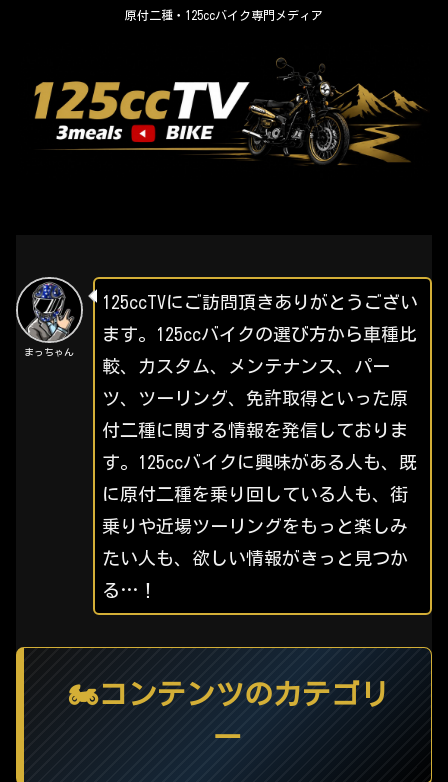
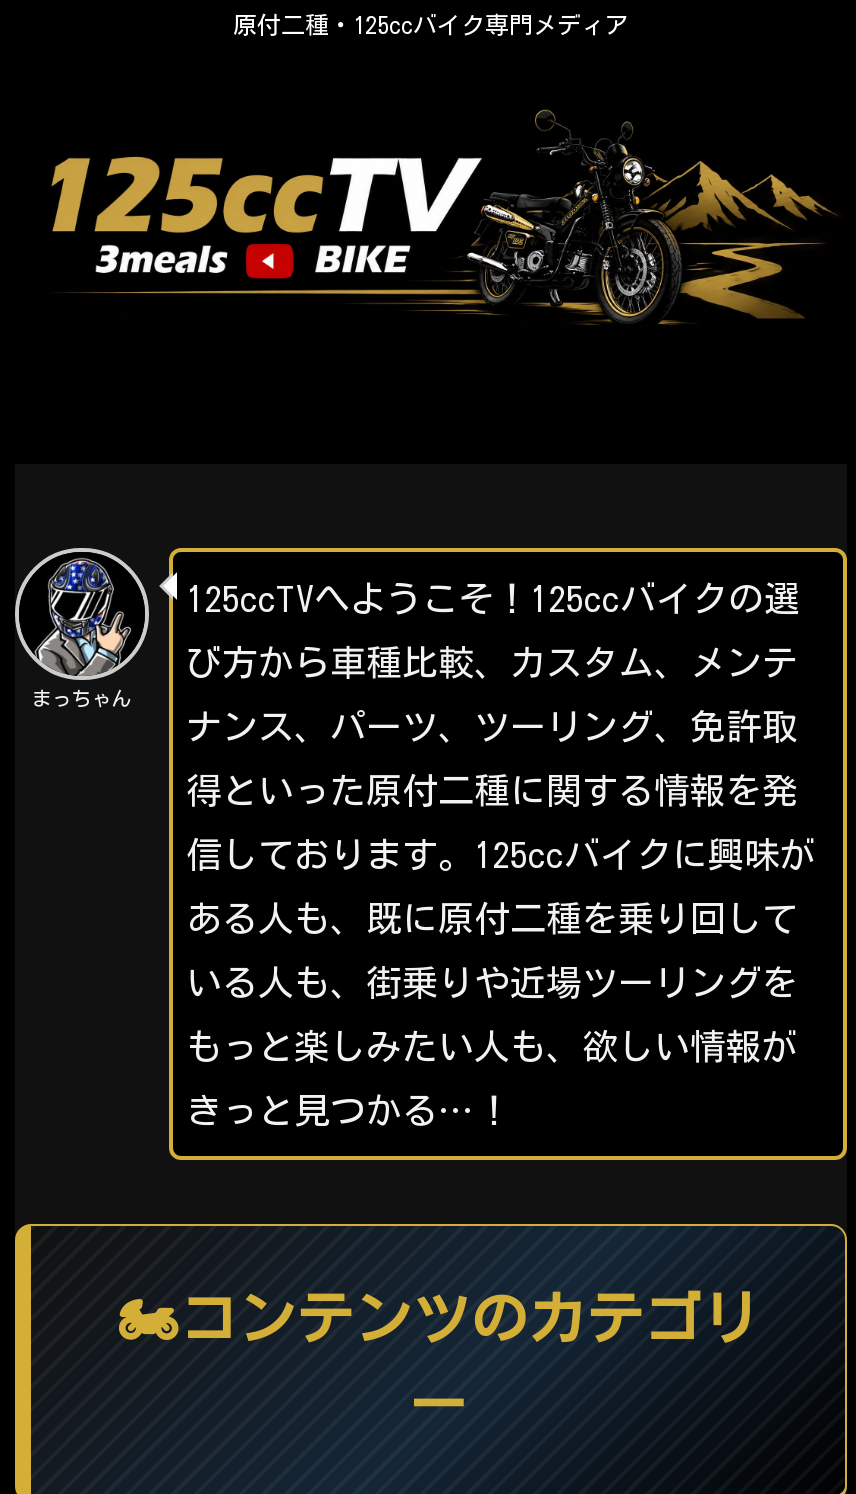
[101,293,417,599] 125ccTVにご訪問頂きありがとうござい | ます。125ccバイクの選び方から車種比 | 較、カスタム、メンテナンス、パー | ツ、ツーリング、免許取得といった原 | 付二種に関する情報を発信しておりま | す。125ccバイクに興味がある人も、既 | に原付二種を乗り回している人も、街 | 乗りや近場ツーリングをもっと楽しみ | たい人も、欲しい情報がきっと見つか | る…！ -> [186,579,816,1127] 125ccTVへようこそ！125ccバイクの選 | び方から車種比較、カスタム、メンテ | ナンス、パーツ、ツーリング、免許取 | 得といった原付二種に関する情報を発 | 信しております。125ccバイクに興味が | ある人も、既に原付二種を乗り回して | いる人も、街乗りや近場ツーリングを | もっと楽しみたい人も、欲しい情報が | きっと見つかる…！

